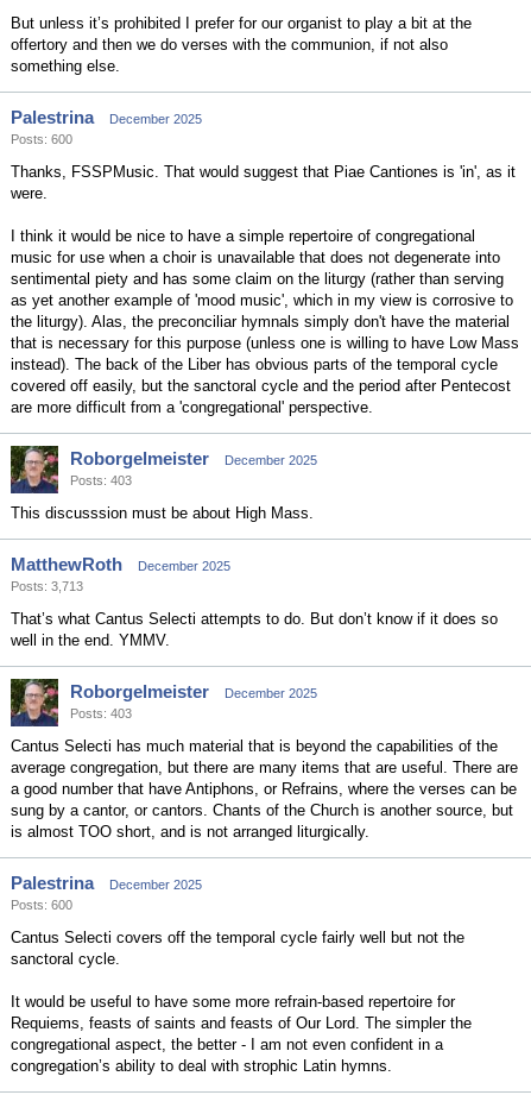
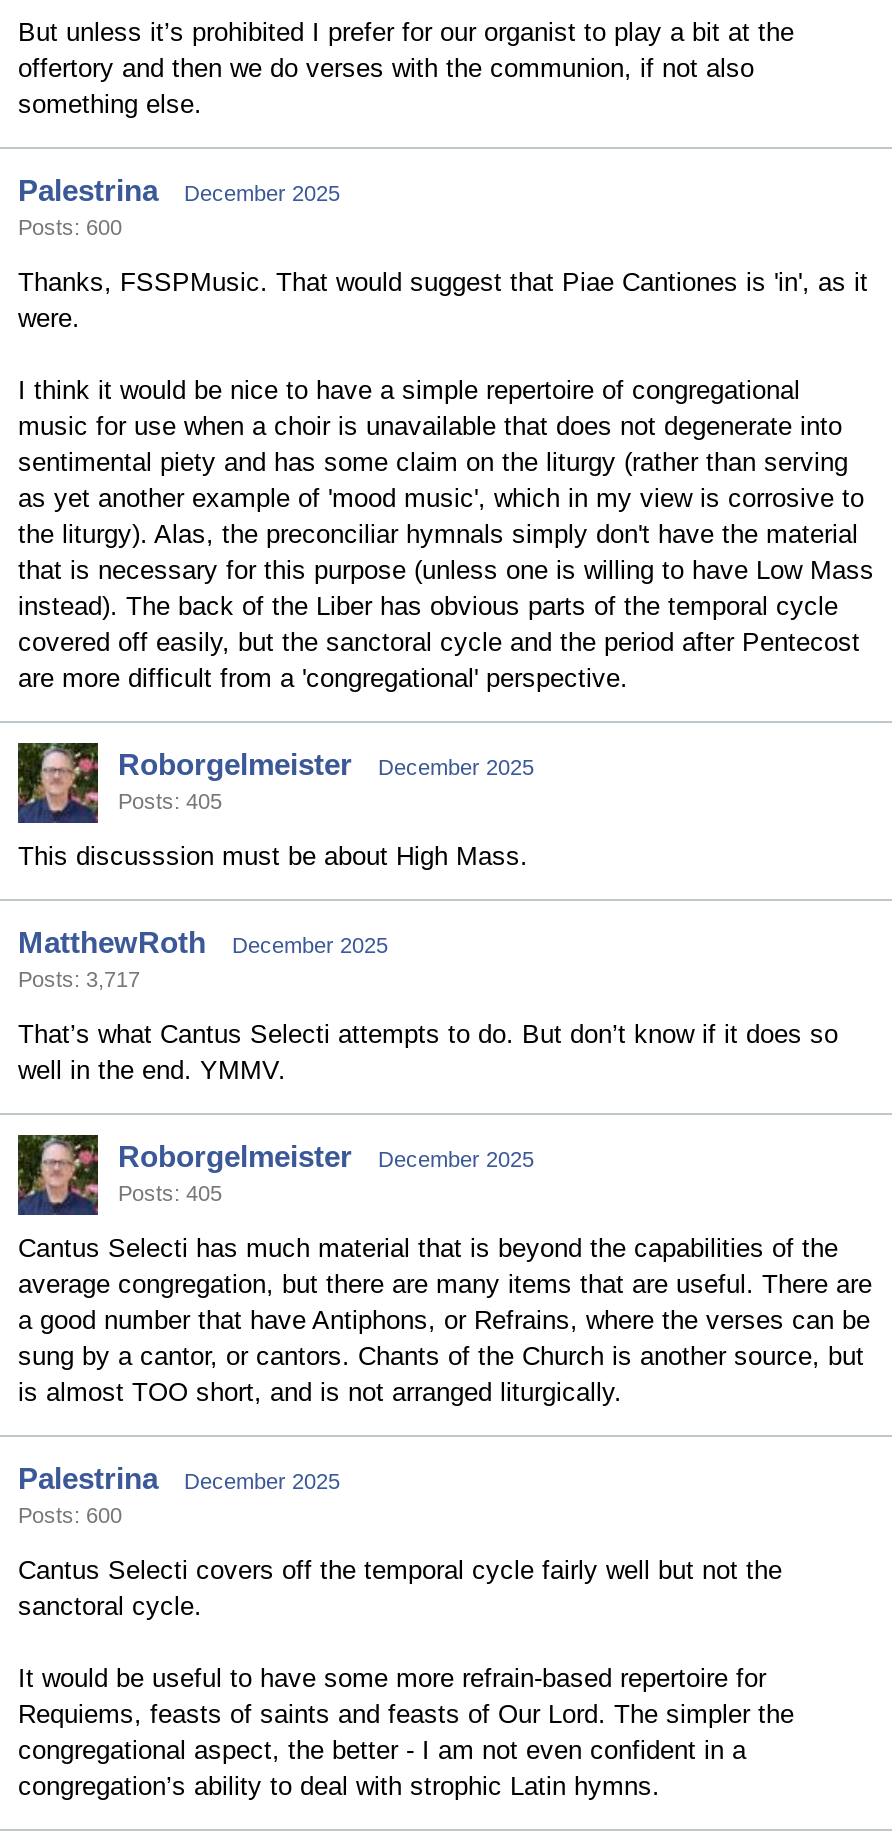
[70,473,132,487] Posts: 403 -> [118,789,222,813] Posts: 405
[11,579,83,593] Posts: 3,713 -> [18,967,140,991] Posts: 3,717
[70,706,132,720] Posts: 403 -> [118,1181,222,1205] Posts: 405

